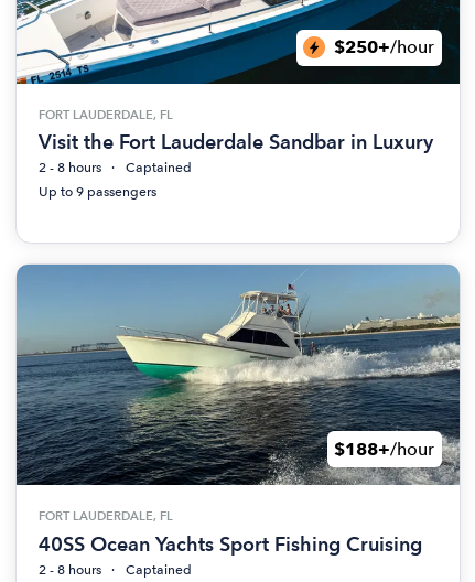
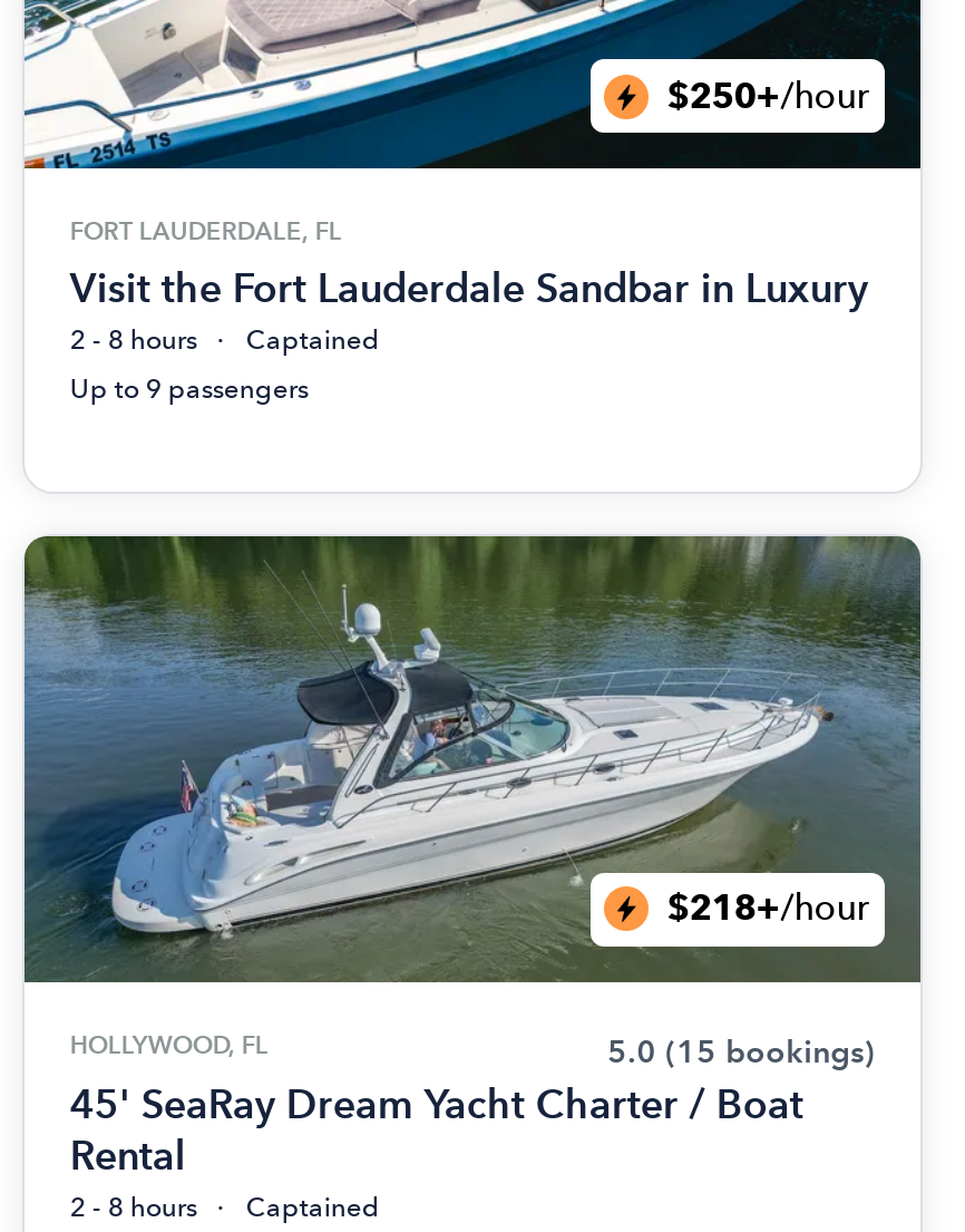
[17,263,460,485] [image] | $188+/hour -> [22,533,920,981] [image] | $218+/hour
[39,508,423,555] FORT LAUDERDALE, FL | 40SS Ocean Yachts Sport Fishing Cruising -> [70,1028,875,1178] HOLLYWOOD, FL | 5.0 (15 bookings) | 45' SeaRay Dream Yacht Charter / Boat | Rental

